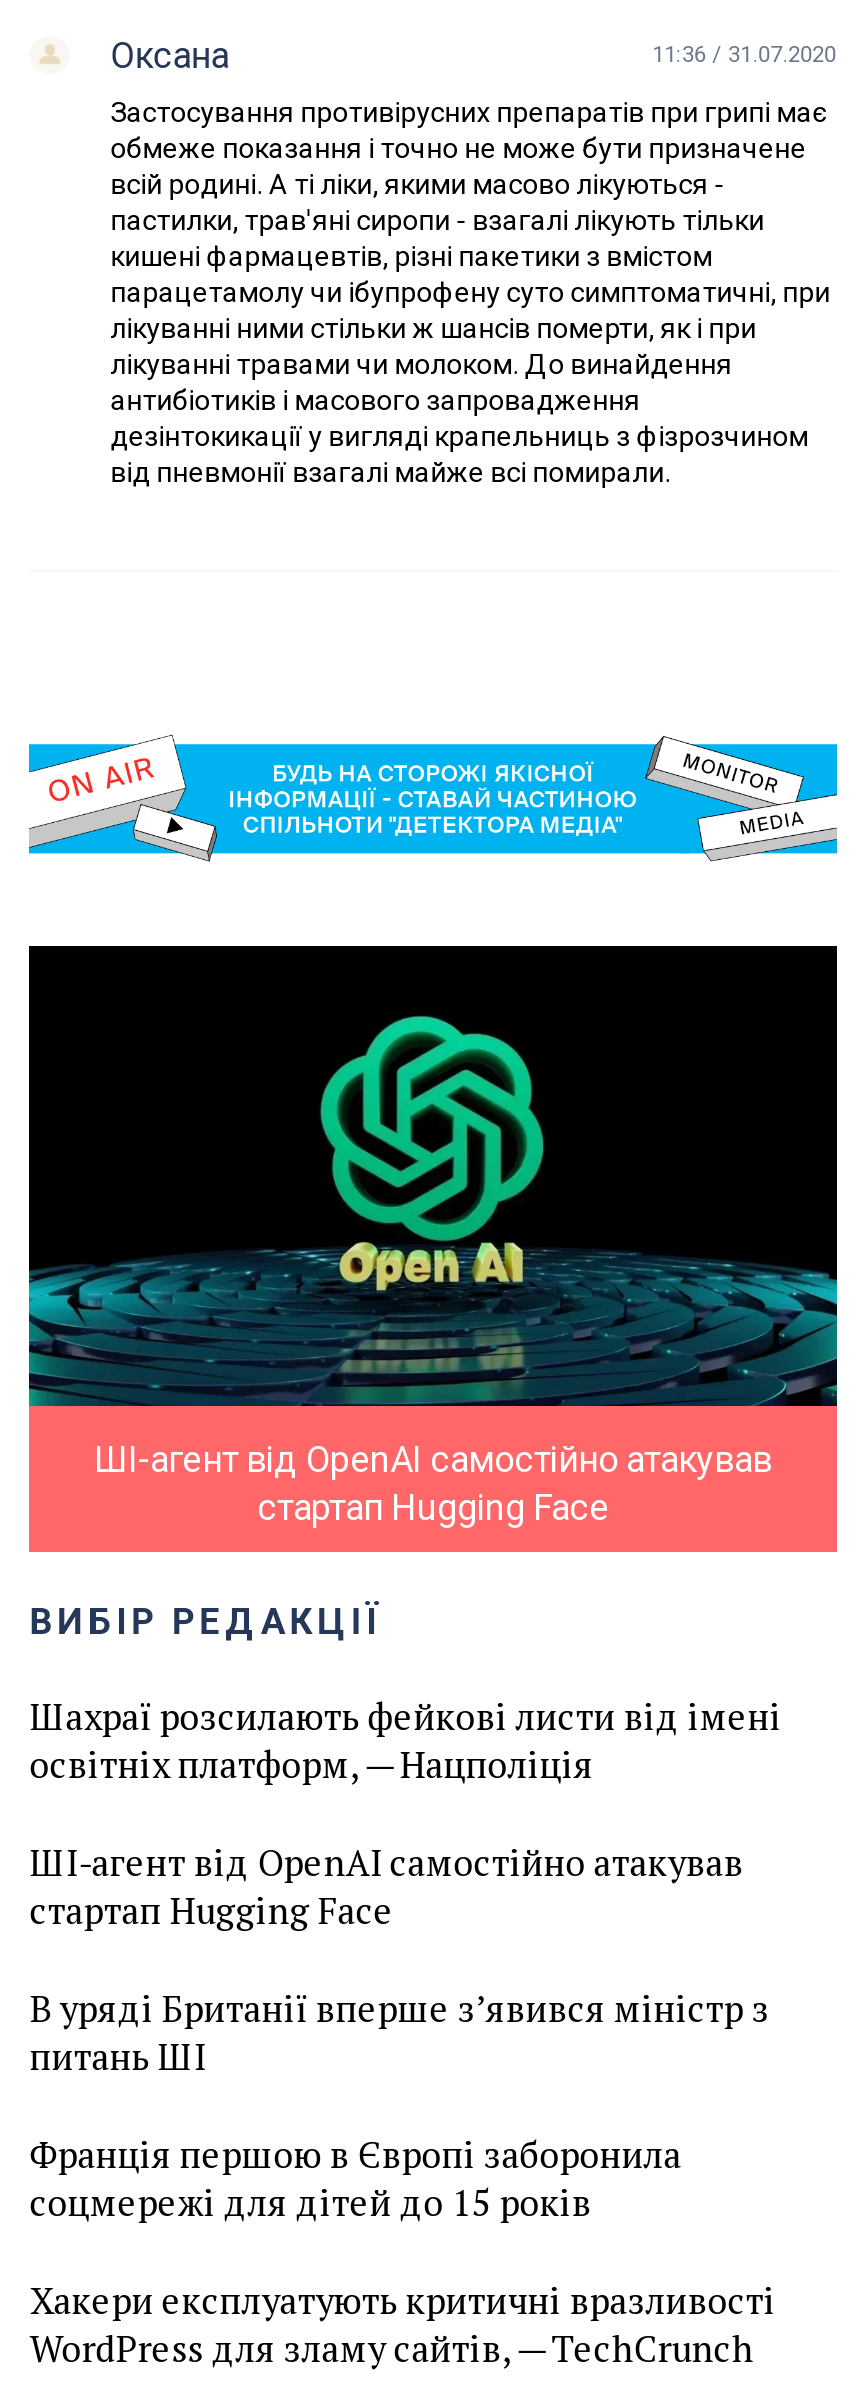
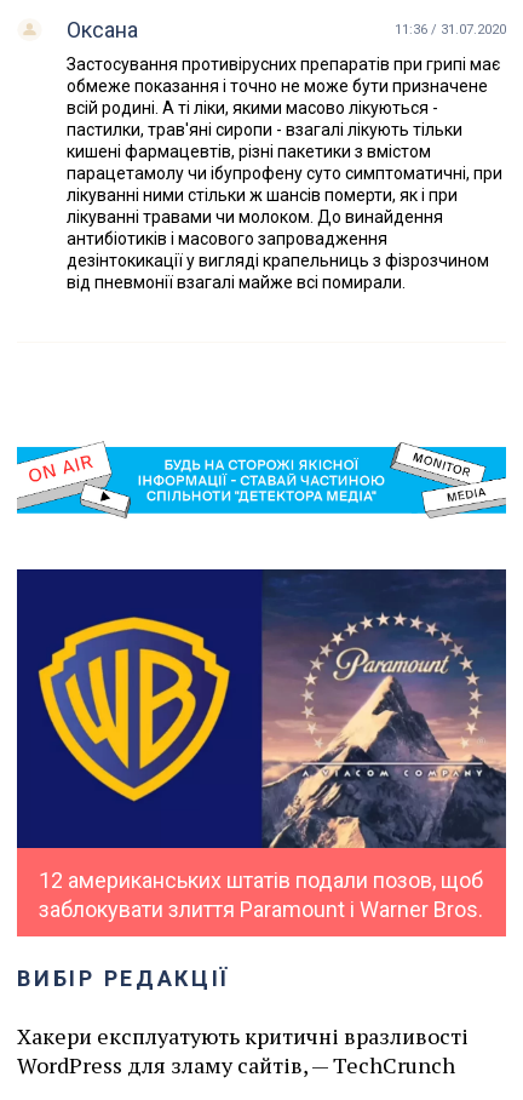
[27,944,839,1528] [image] | ШІ-агент від OpenAI самостійно атакував | стартап Hugging Face -> [16,568,507,922] [image] | 12 американських штатів подали позов, щоб | заблокувати злиття Paramount і Warner Bros.
[30,1692,782,2226] Шахраї розсилають фейкові листи від імені | освітніх платформ, — Нацполіція | ШІ-агент від OpenAI самостійно атакував | стартап Hugging Face | В уряді Британії вперше зʼявився міністр з | питань ШІ | Франція першою в Європі заборонила | соцмережі для дітей до 15 років -> none

